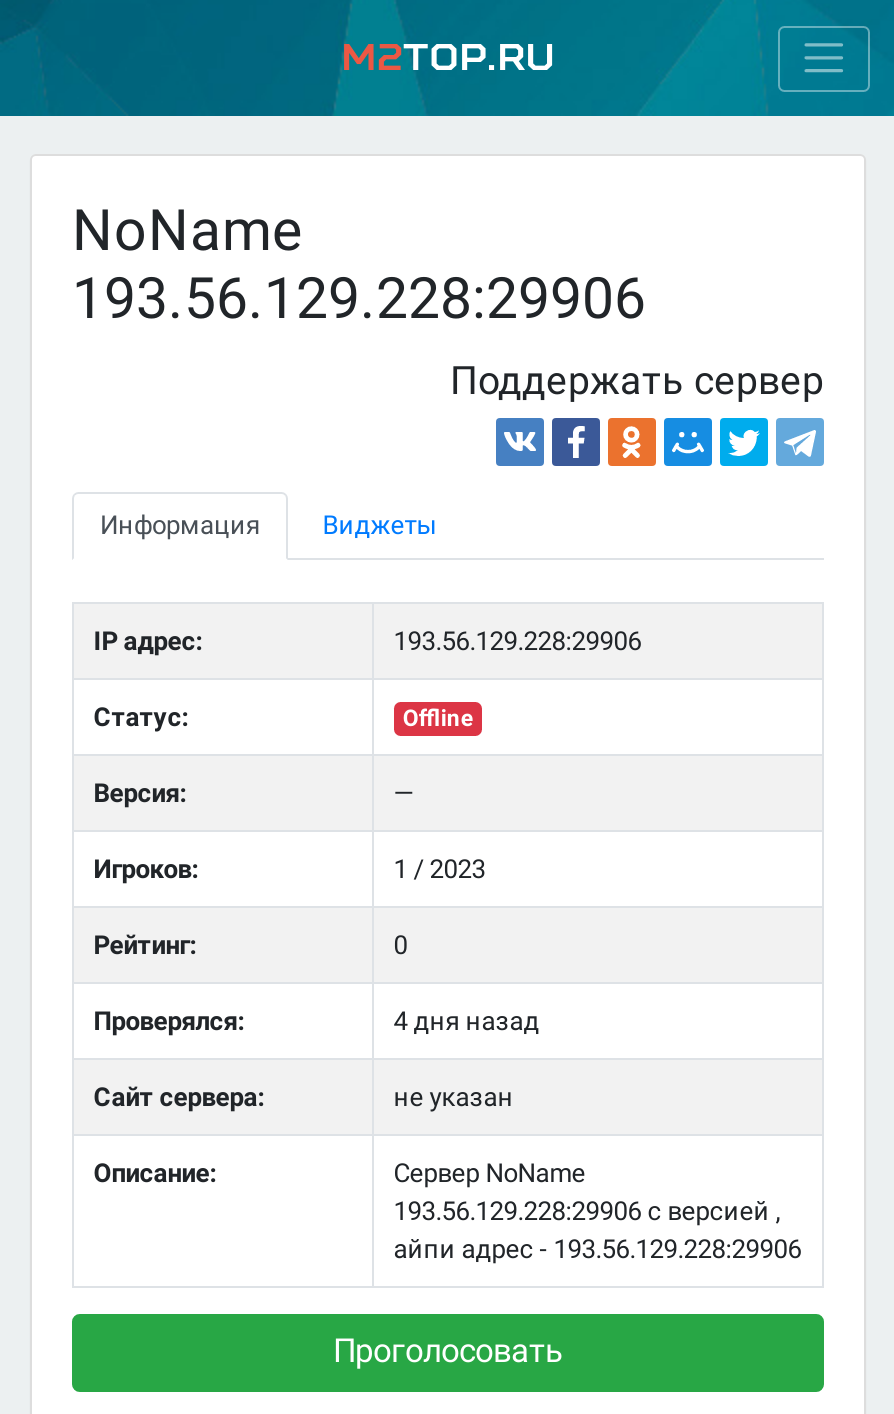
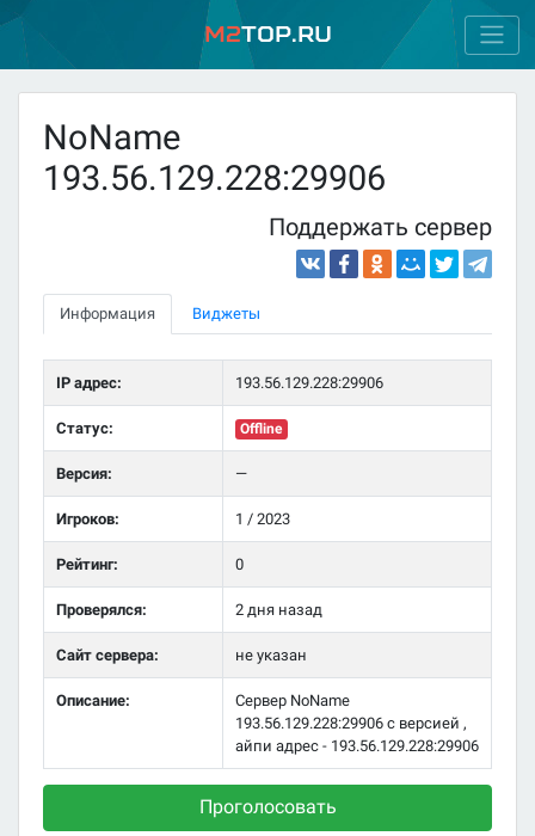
[394,1006,540,1036] 4 дня назад -> [235,601,322,619] 2 дня назад

